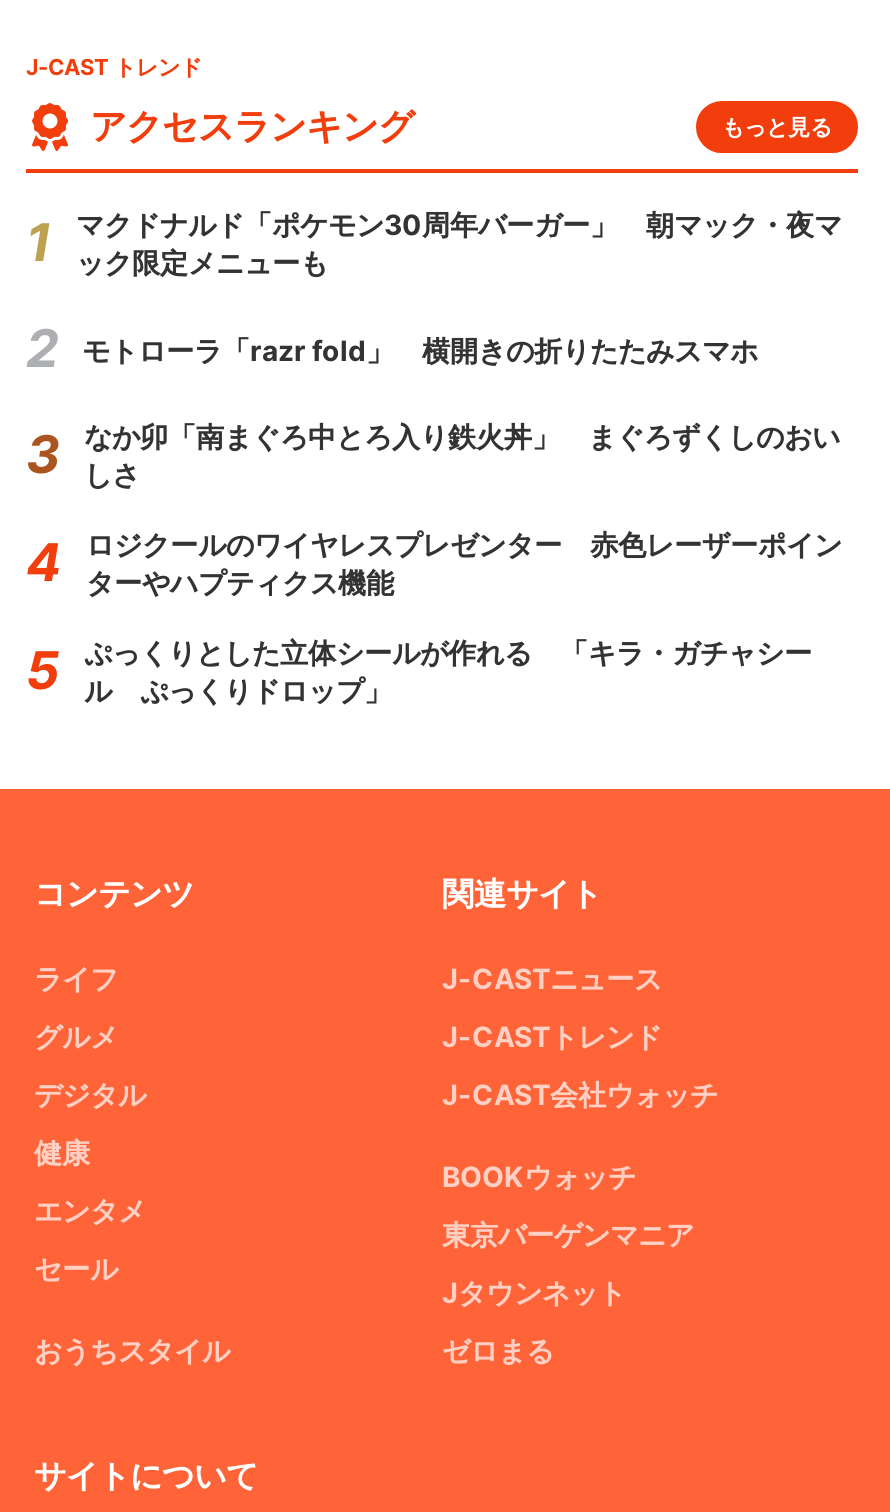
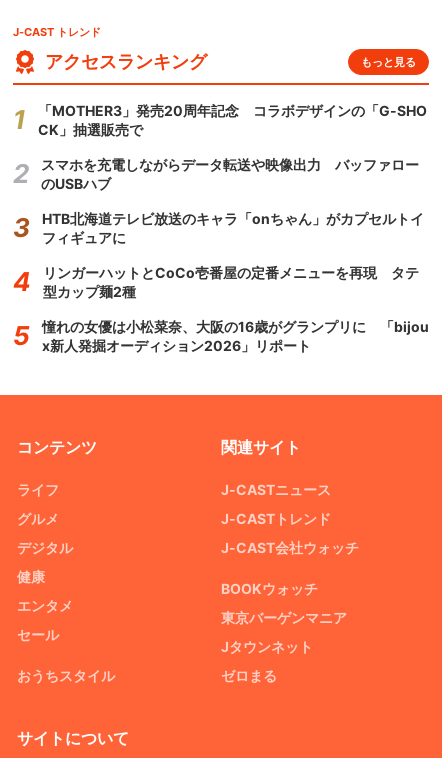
[76,208,842,280] マクドナルド「ポケモン30周年バーガー」 朝マック・夜マ | ック限定メニューも -> [38,102,427,138] 「MOTHER3」発売20周年記念 コラボデザインの「G-SHO | CK」抽選販売で
[82,333,758,367] モトローラ「razr fold」 横開きの折りたたみスマホ -> [41,156,419,192] スマホを充電しながらデータ転送や映像出力 バッファロー | のUSBハブ
[84,420,840,492] なか卯「南まぐろ中とろ入り鉄火丼」 まぐろずくしのおい | しさ -> [42,210,424,246] HTB北海道テレビ放送のキャラ「onちゃん」がカプセルトイ | フィギュアに
[86,528,842,600] ロジクールのワイヤレスプレゼンター 赤色レーザーポイン | ターやハプティクス機能 -> [43,264,419,300] リンガーハットとCoCo壱番屋の定番メニューを再現 タテ | 型カップ麺2種
[84,636,812,708] ぷっくりとした立体シールが作れる 「キラ・ガチャシー | ル ぷっくりドロップ」 -> [42,318,429,354] 憧れの女優は小松菜奈、大阪の16歳がグランプリに 「bijou | x新人発掘オーディション2026」リポート

